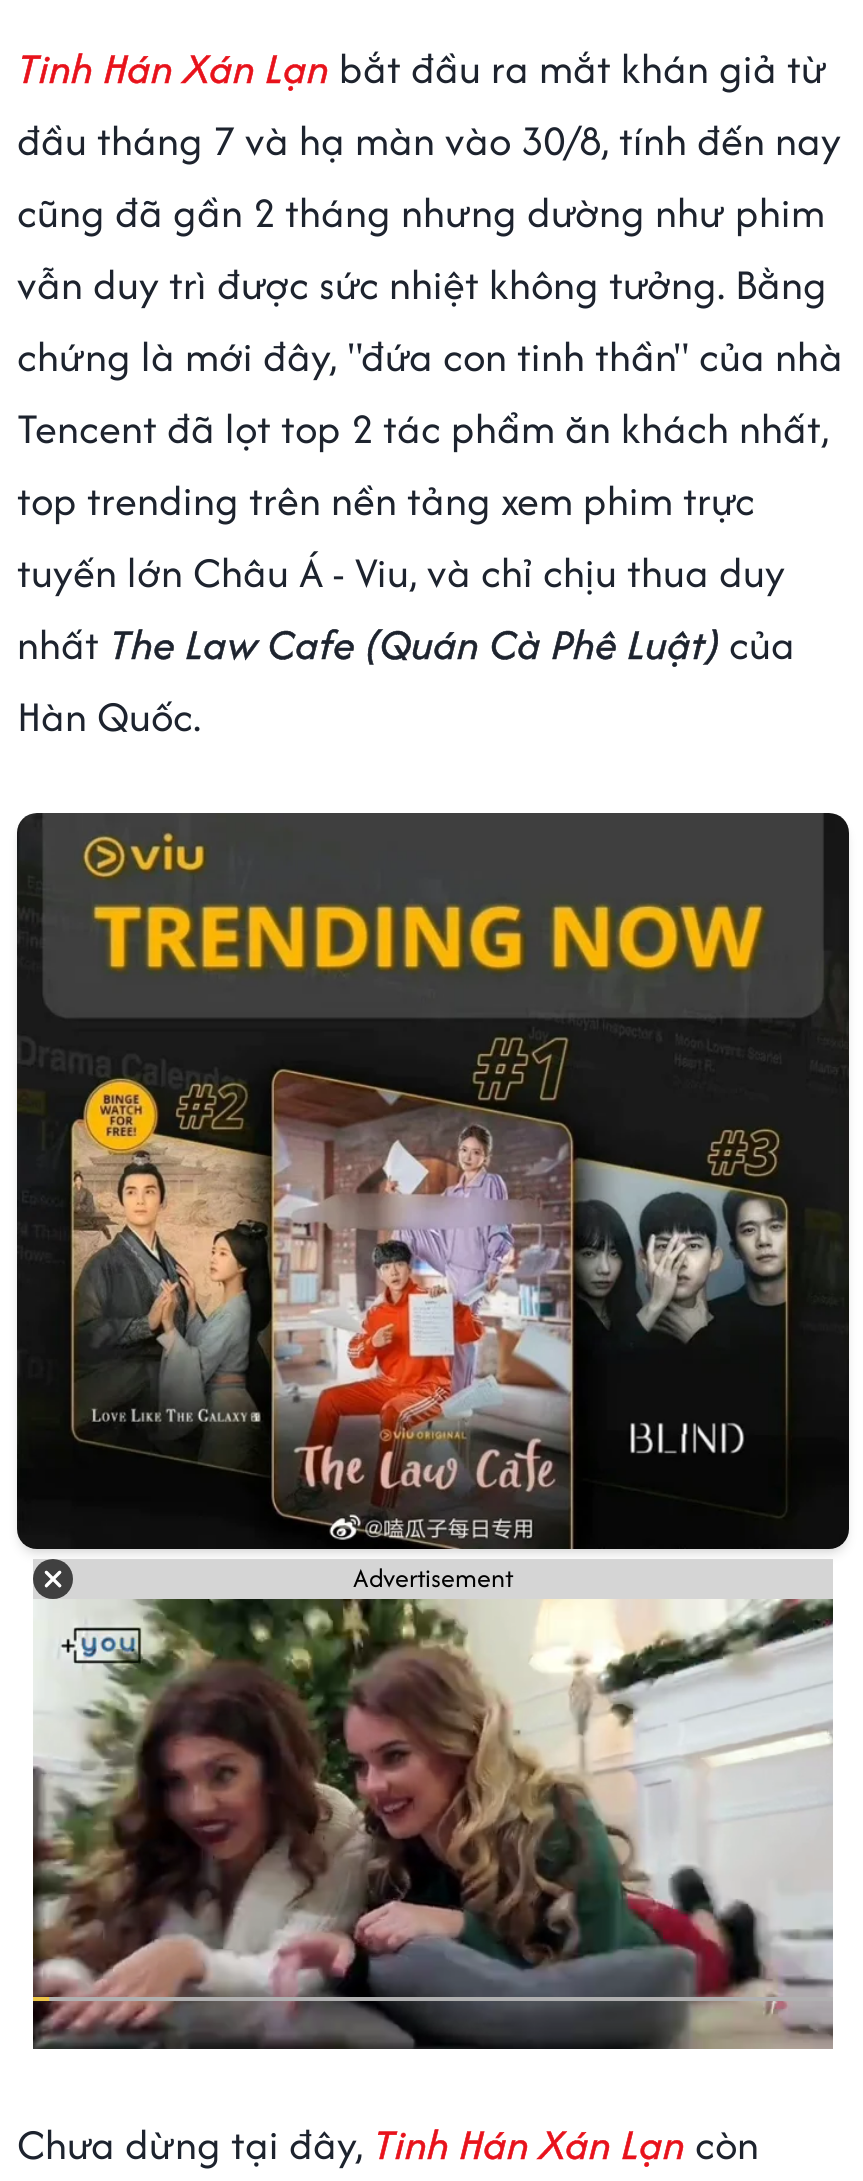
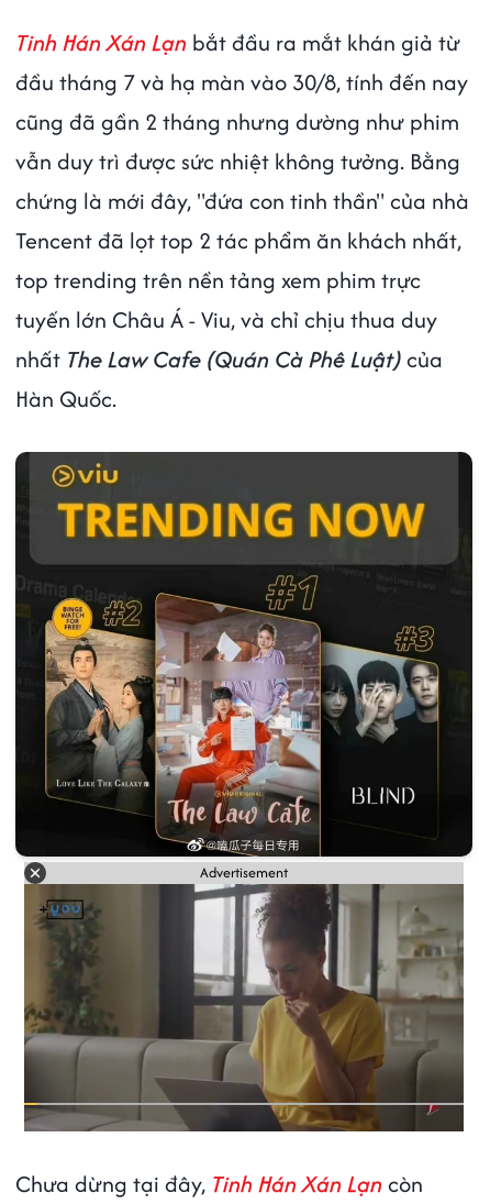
[33,1597,833,2049] [image] -> [23,883,465,1131] [image]

